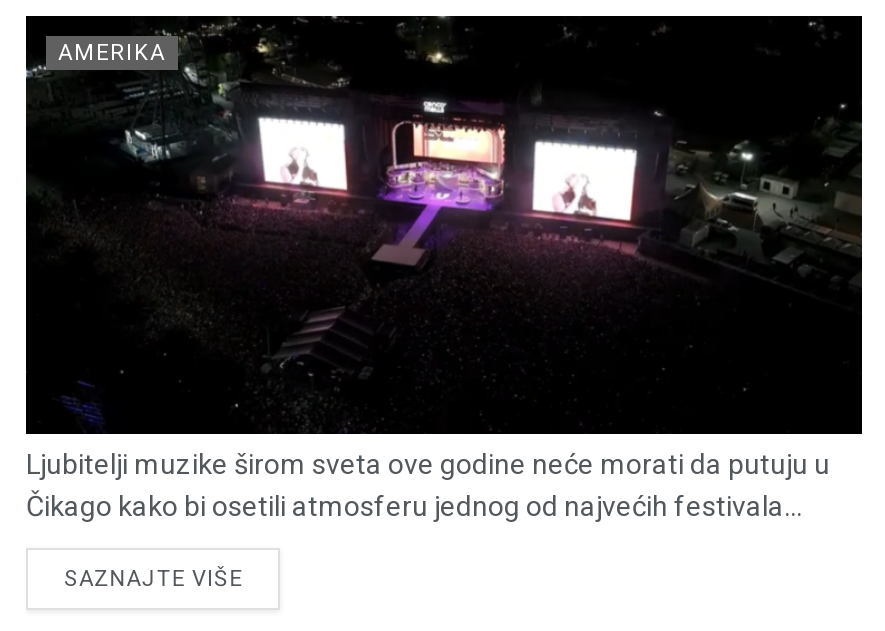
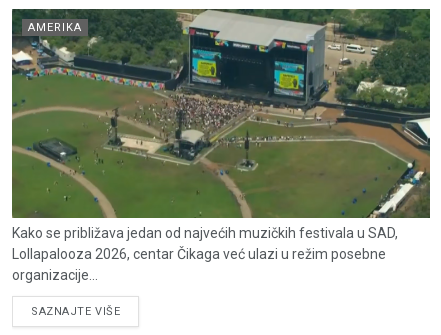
[24,15,862,521] [image] | Ljubitelji muzike širom sveta ove godine neće morati da putuju u | Čikago kako bi osetili atmosferu jednog od najvećih festivala... -> [11,8,431,283] [image] | Kako se približava jedan od najvećih muzičkih festivala u SAD, | Lollapalooza 2026, centar Čikaga već ulazi u režim posebne | organizacije...

